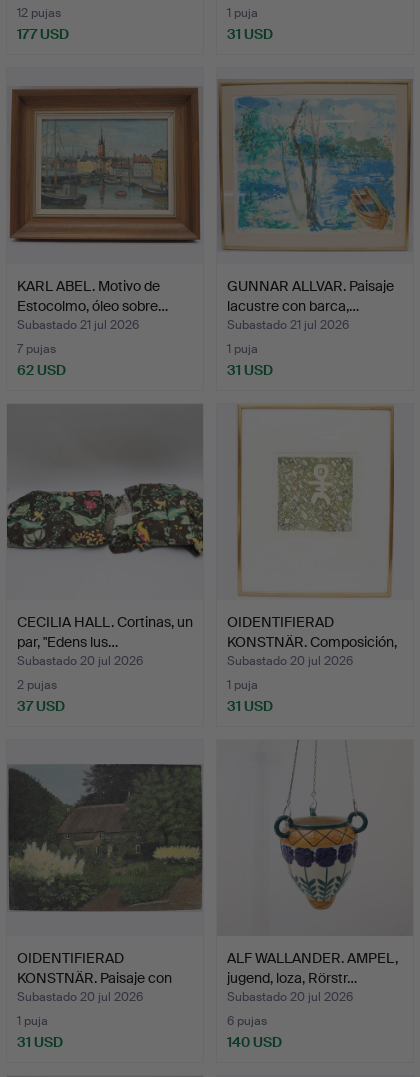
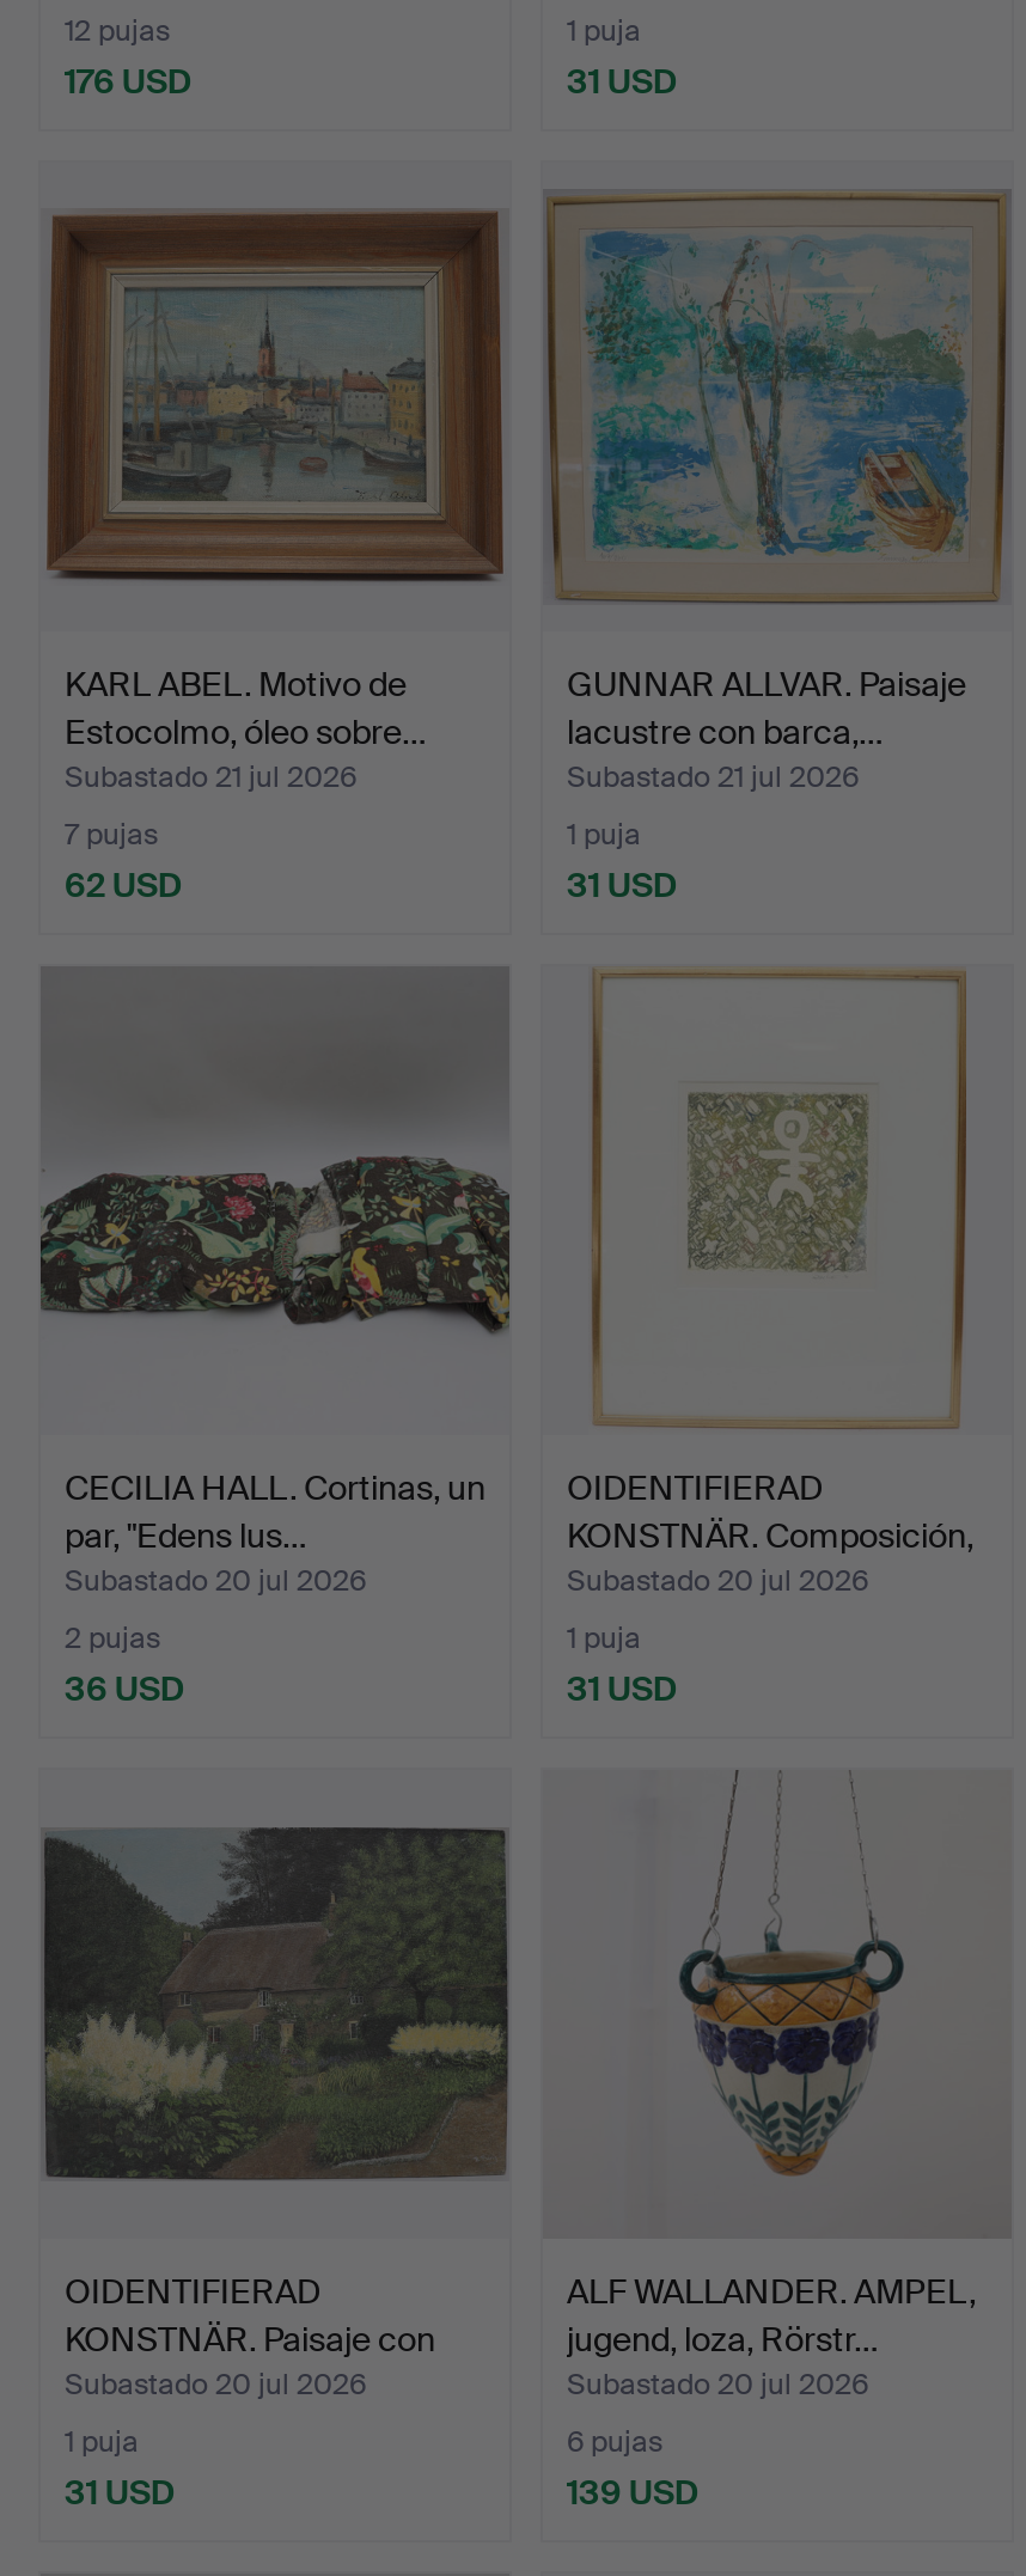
[17,25,69,43] 177 USD -> [65,59,191,102] 176 USD
[17,697,65,715] 37 USD -> [65,1667,184,1710] 36 USD
[227,1033,282,1051] 140 USD -> [567,2470,698,2513] 139 USD

